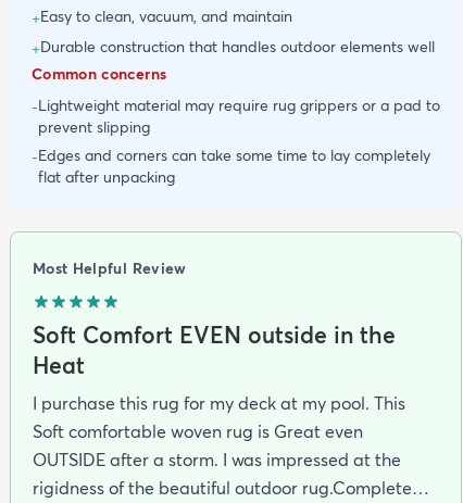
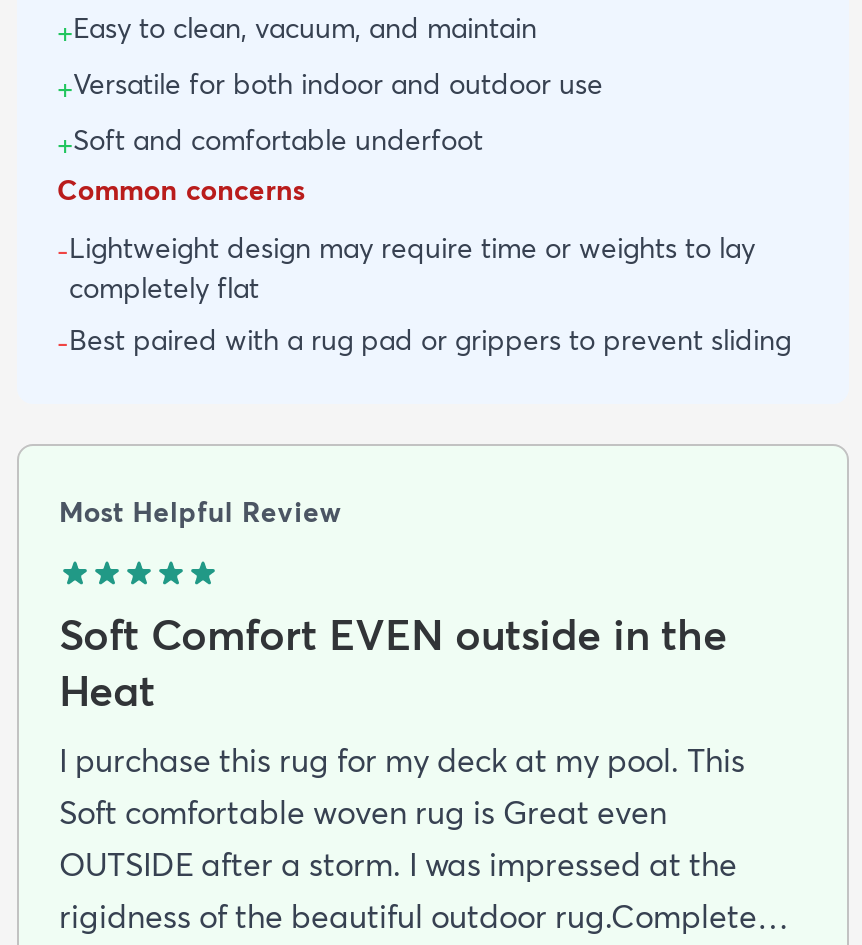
[32,37,435,58] +Durable construction that handles outdoor elements well -> [57,67,603,163] +Versatile for both indoor and outdoor use | +Soft and comfortable underfoot
moved [32,64,167,83] -> [57,173,305,209]: Common concerns
[32,95,440,187] -Lightweight material may require rug grippers or a pad to | prevent slipping | -Edges and corners can take some time to lay completely | flat after unpacking -> [57,231,791,363] -Lightweight design may require time or weights to lay | completely flat | -Best paired with a rug pad or grippers to prevent sliding

